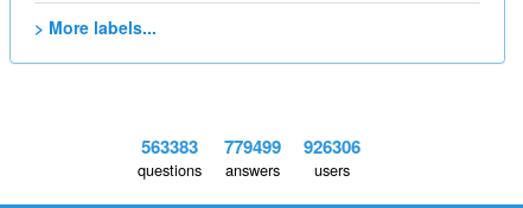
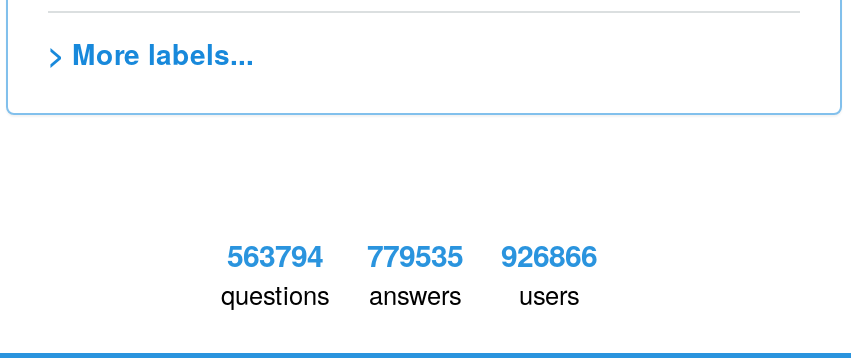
[141,134,197,160] 563383 -> [227,233,323,277] 563794
[224,134,280,160] 779499 -> [367,233,463,277] 779535
[303,134,360,160] 926306 -> [501,233,597,277] 926866

